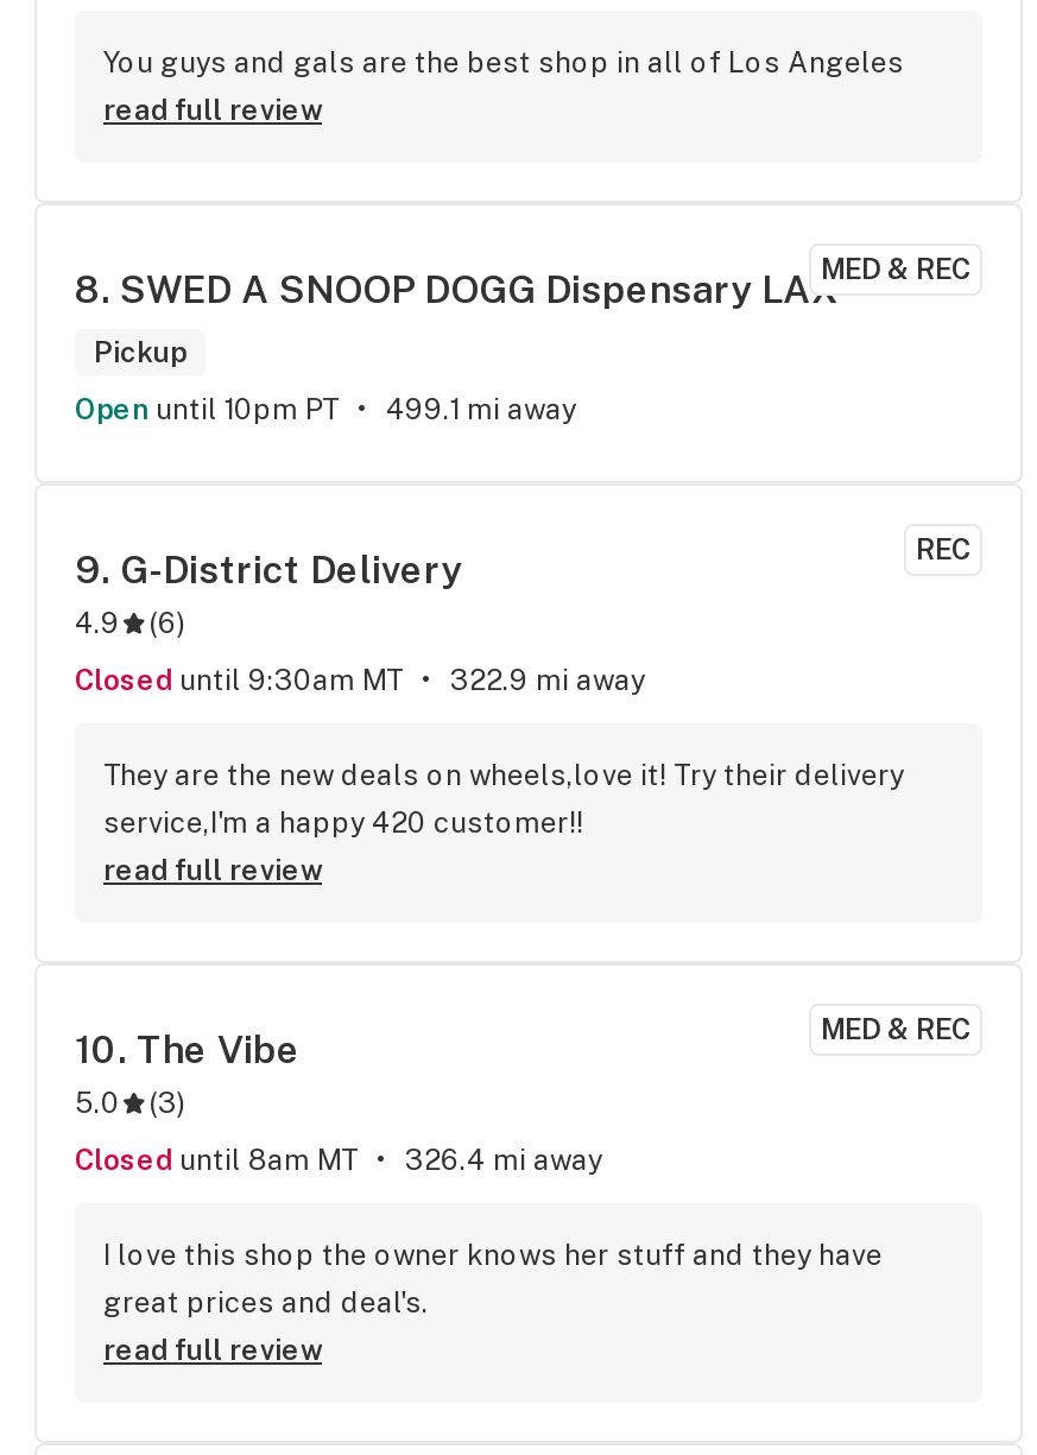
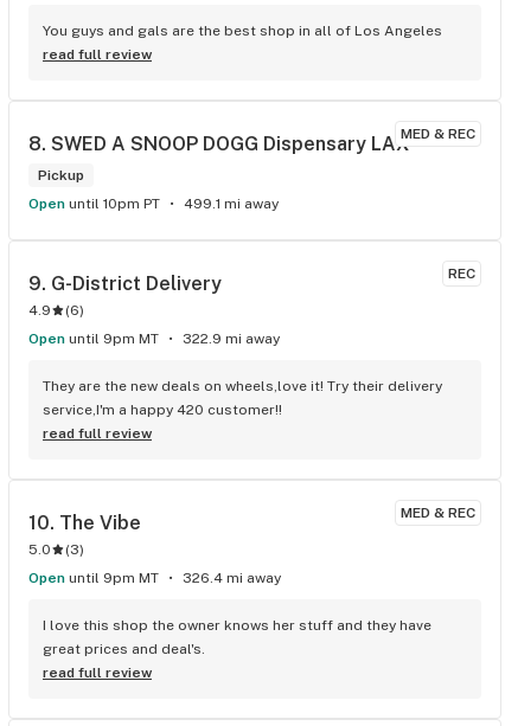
[94,664,403,697] Closed until 9:30am MT -> [39,330,159,347] Open until 9pm MT
[94,1144,358,1177] Closed until 8am MT -> [39,570,159,586] Open until 9pm MT

